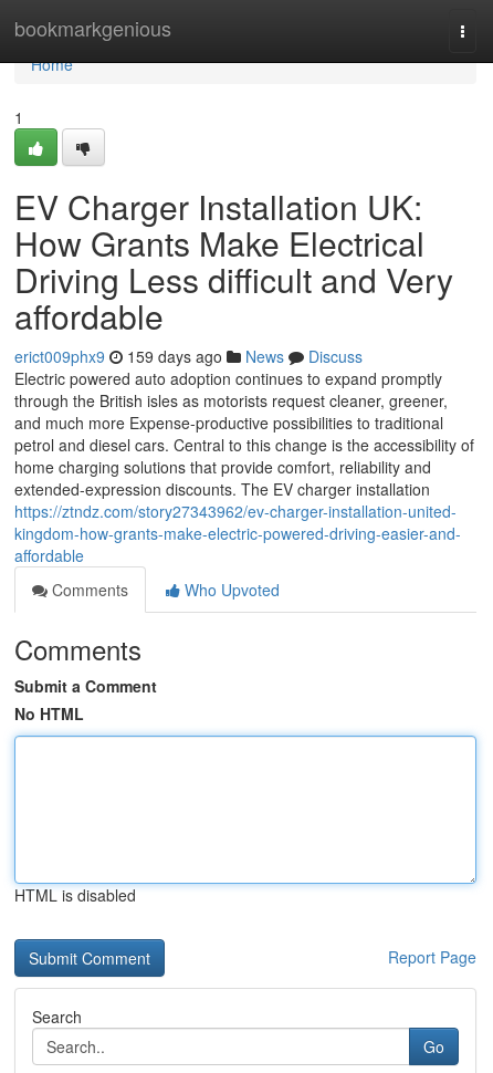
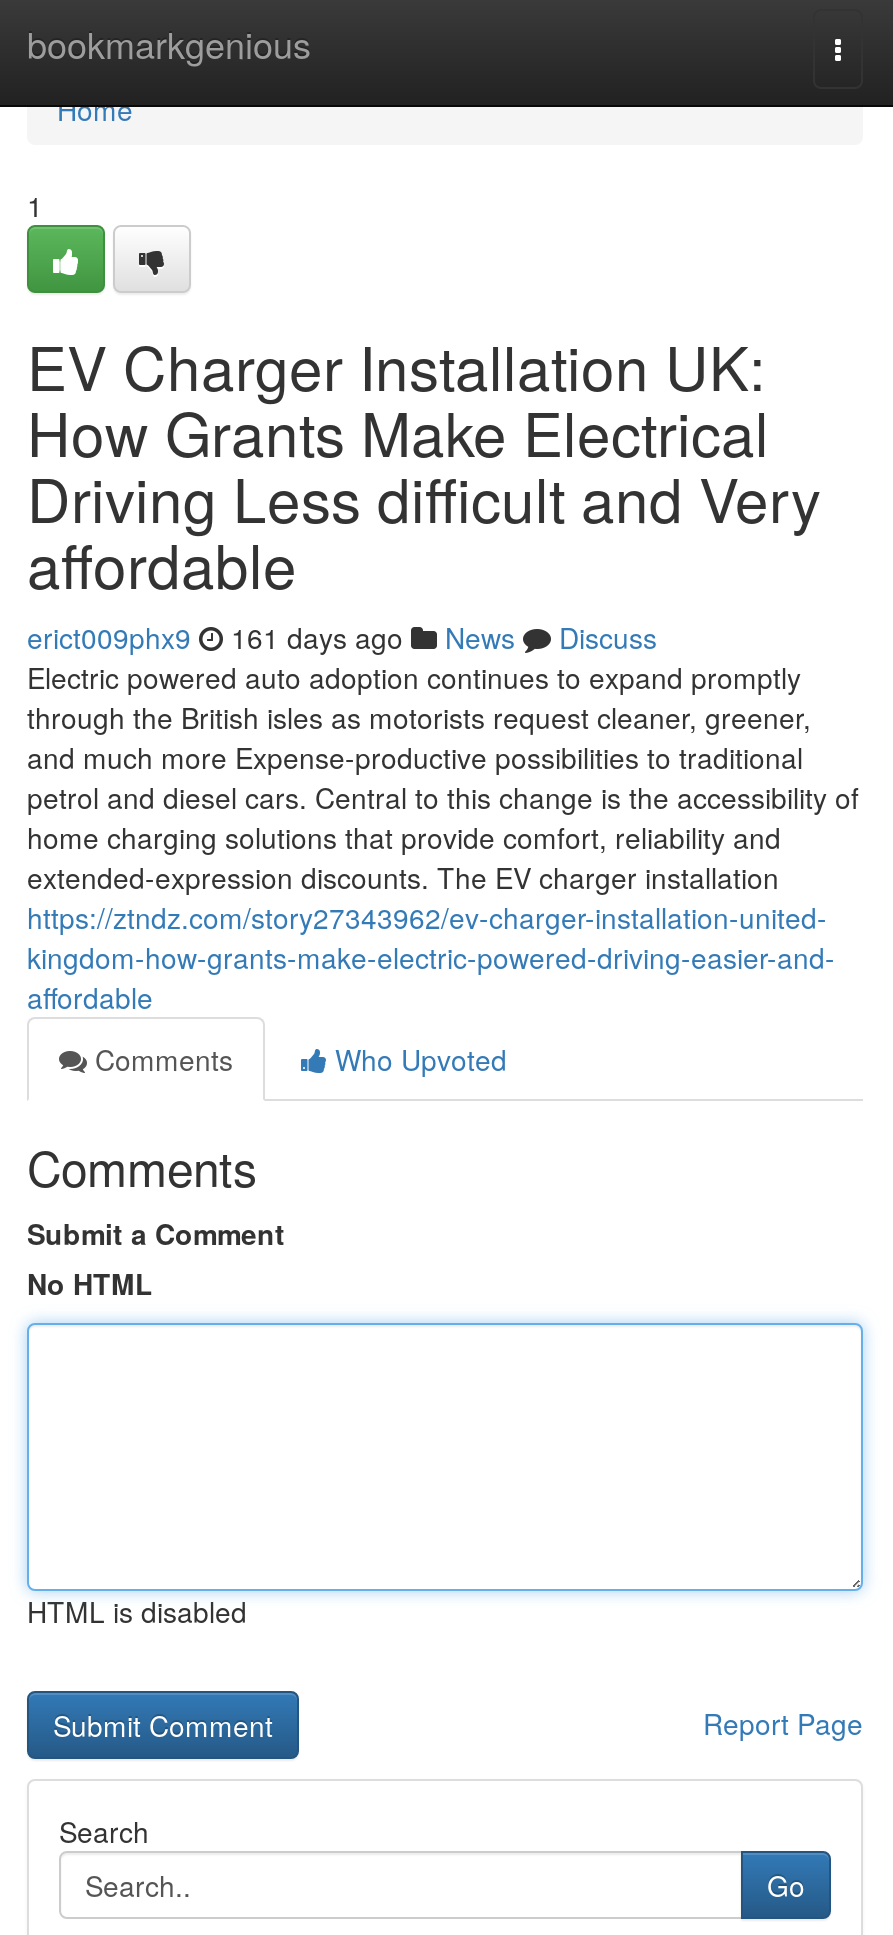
[14,345,363,367] erict009phx9 159 days ago News Discuss -> [27,617,657,657] erict009phx9 161 days ago News Discuss

